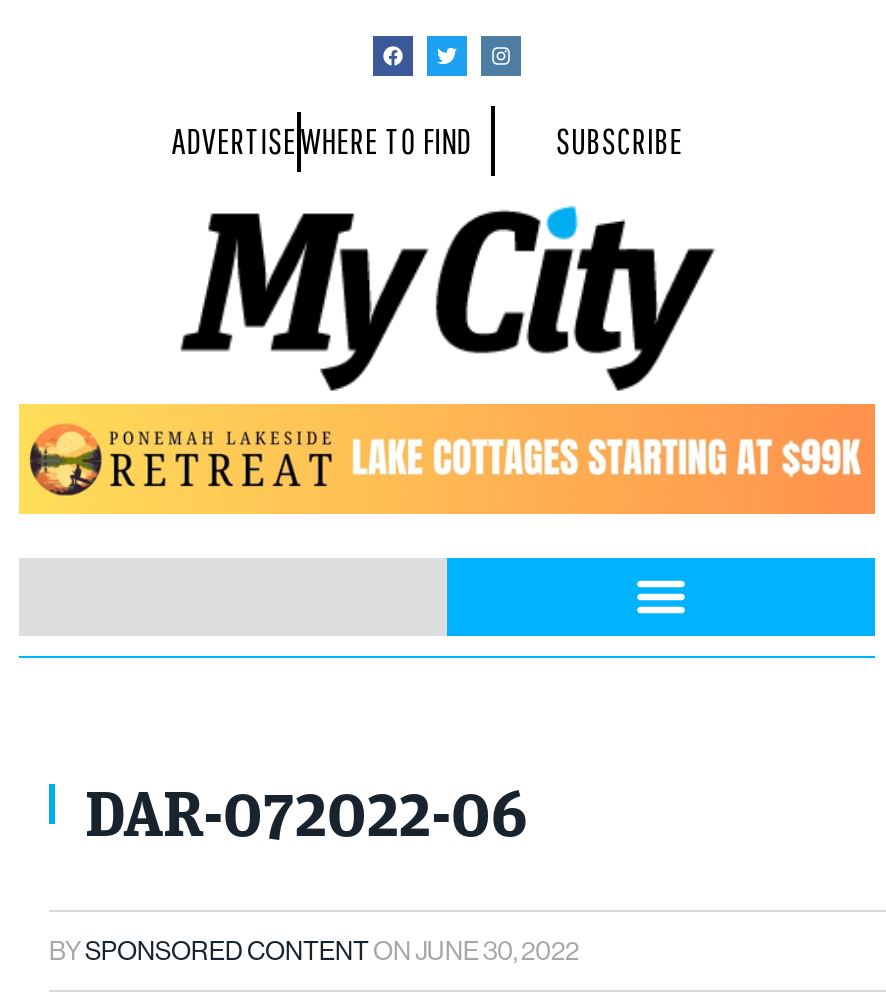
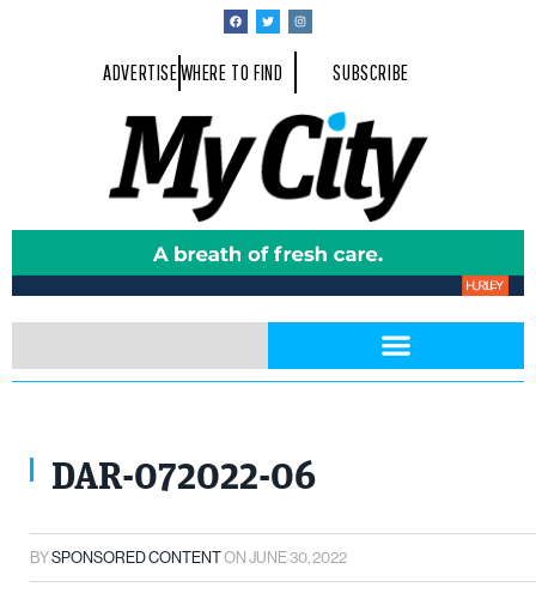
[17,402,877,516] [image] -> [11,229,525,297] [image]

